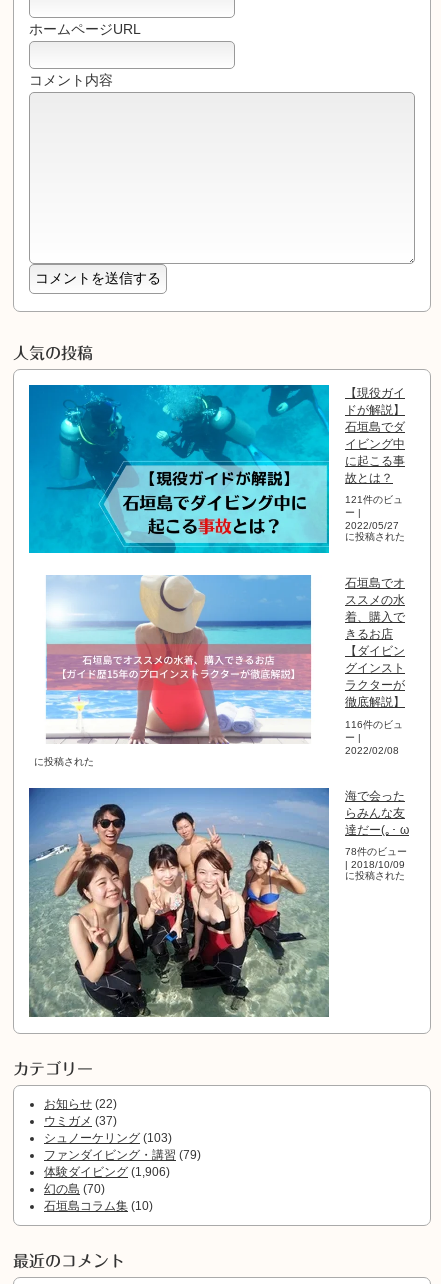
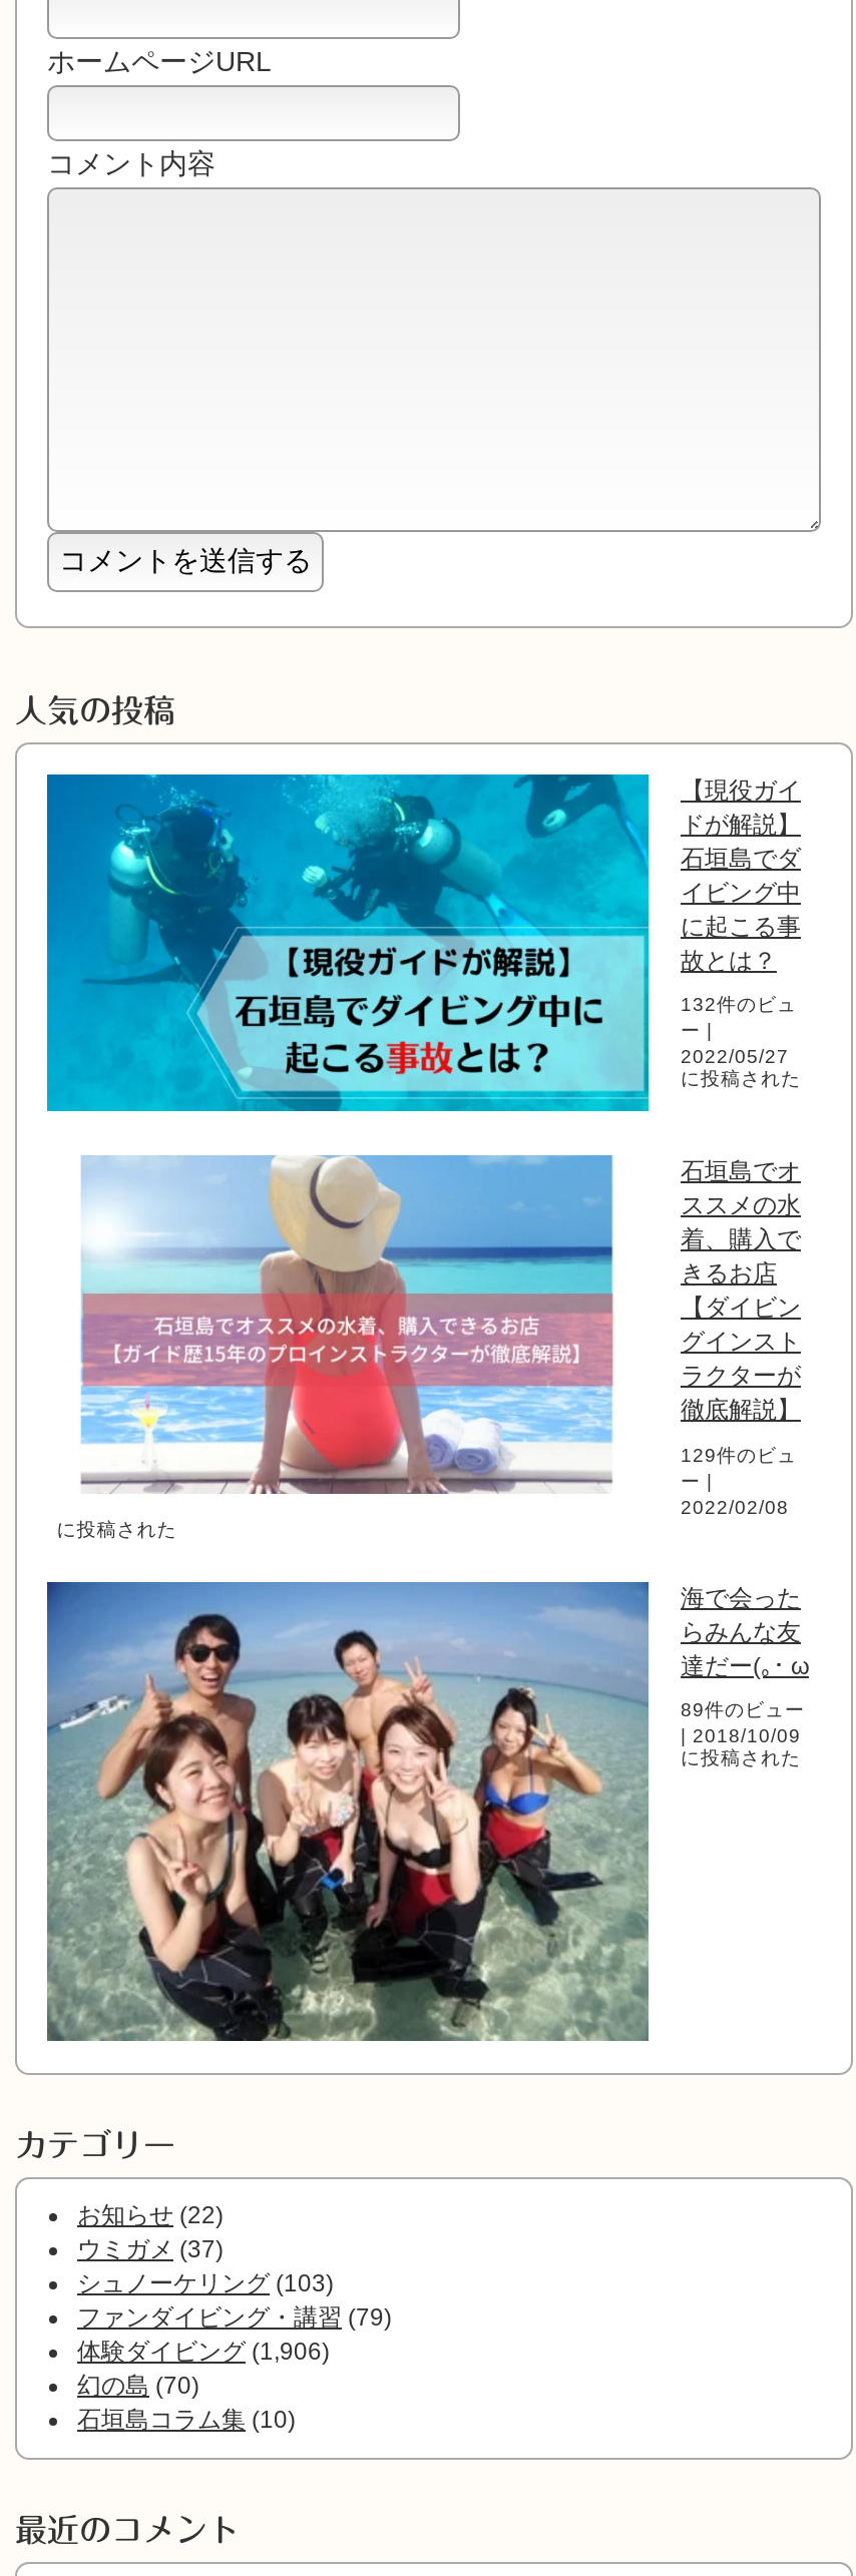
[345,494,403,505] 121件のビュ -> [681,993,797,1015] 132件のビュ
[345,719,403,730] 116件のビュ -> [681,1444,797,1466] 129件のビュ
[345,846,407,857] 78件のビュー -> [681,1699,805,1721] 89件のビュー

